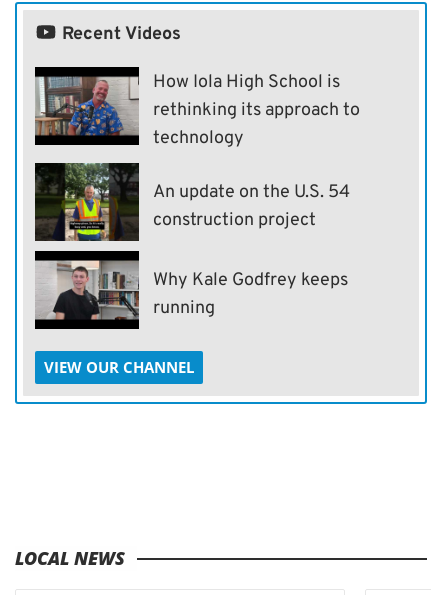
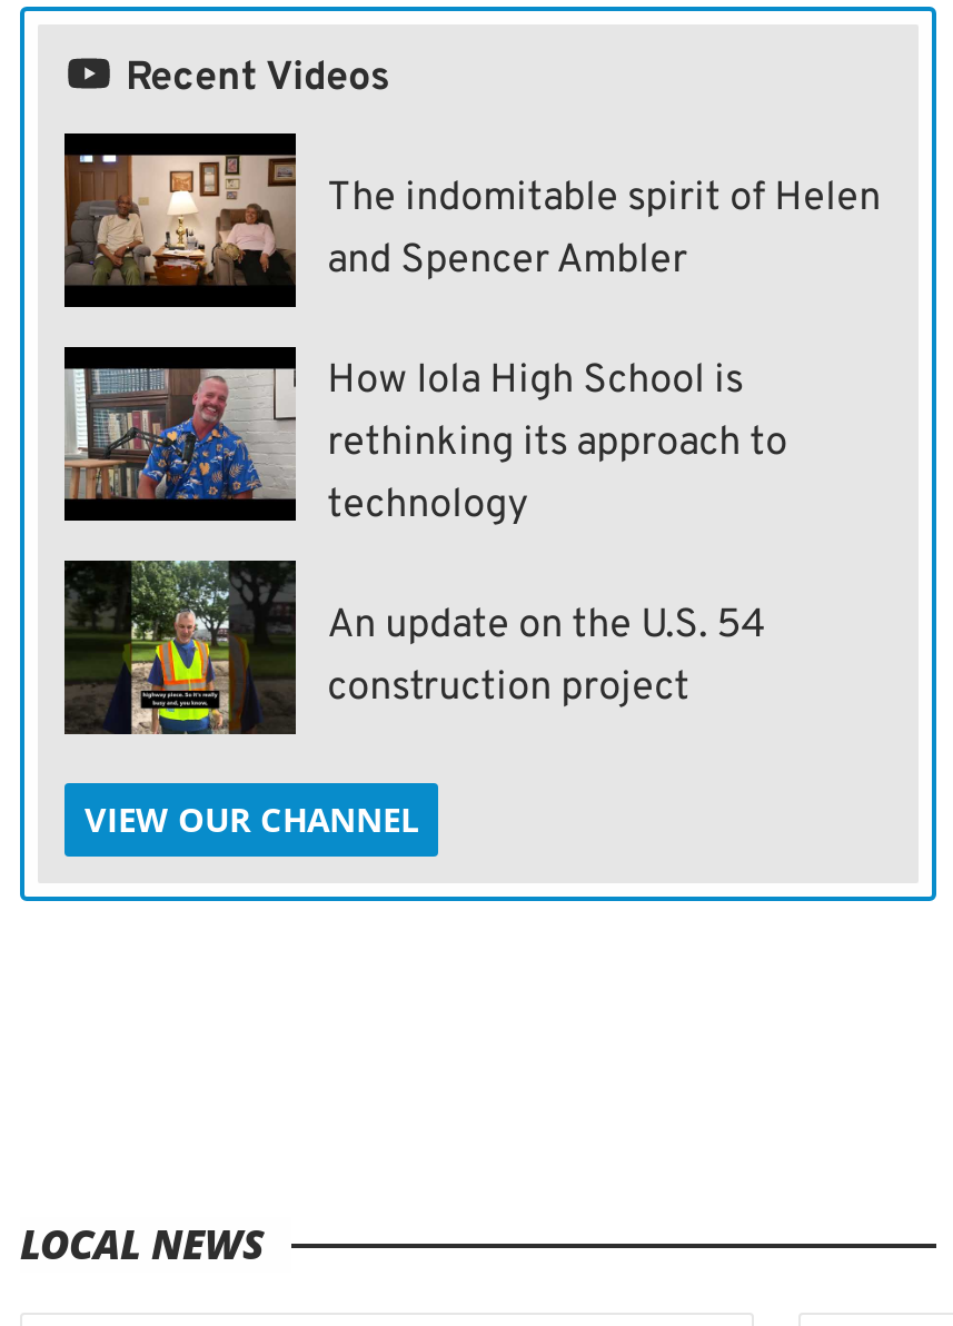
none -> [62,131,881,309] [image] | The indomitable spirit of Helen | and Spencer Ambler
moved [34,71,360,232] -> [62,356,788,714]: [image] | How Iola High School is | rethinking its approach to | technology | An update on the U.S. 54 | construction project
[35,250,348,329] [image] | Why Kale Godfrey keeps | running -> none

